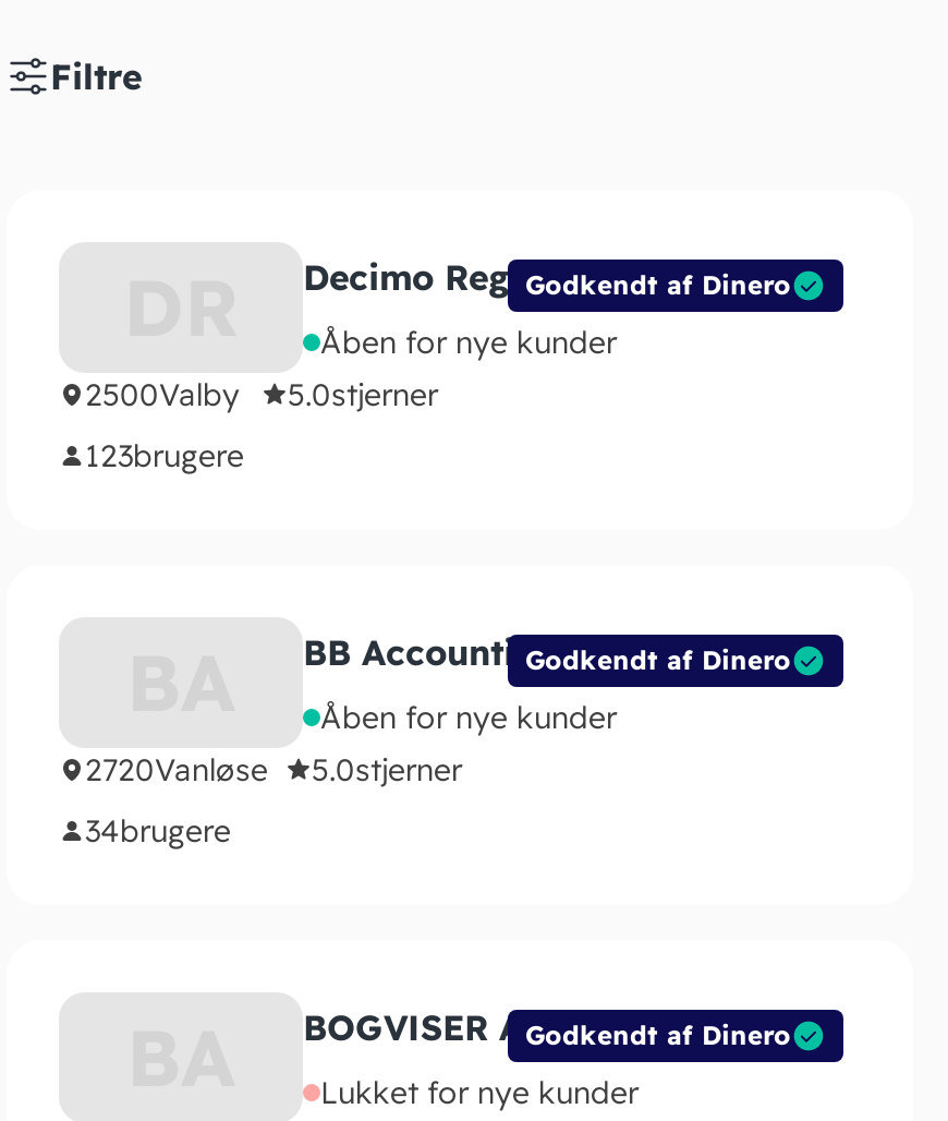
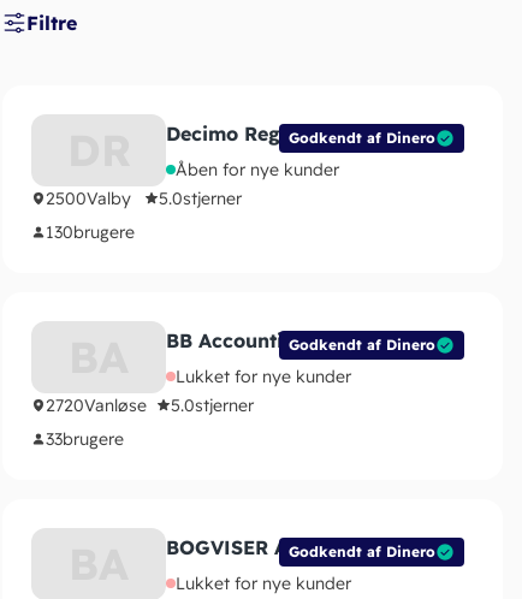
[85,437,244,476] 123brugere -> [46,222,135,243] 130brugere
[320,699,617,738] Åben for nye kunder -> [176,366,351,388] Lukket for nye kunder
[85,812,231,851] 34brugere -> [46,429,124,450] 33brugere

